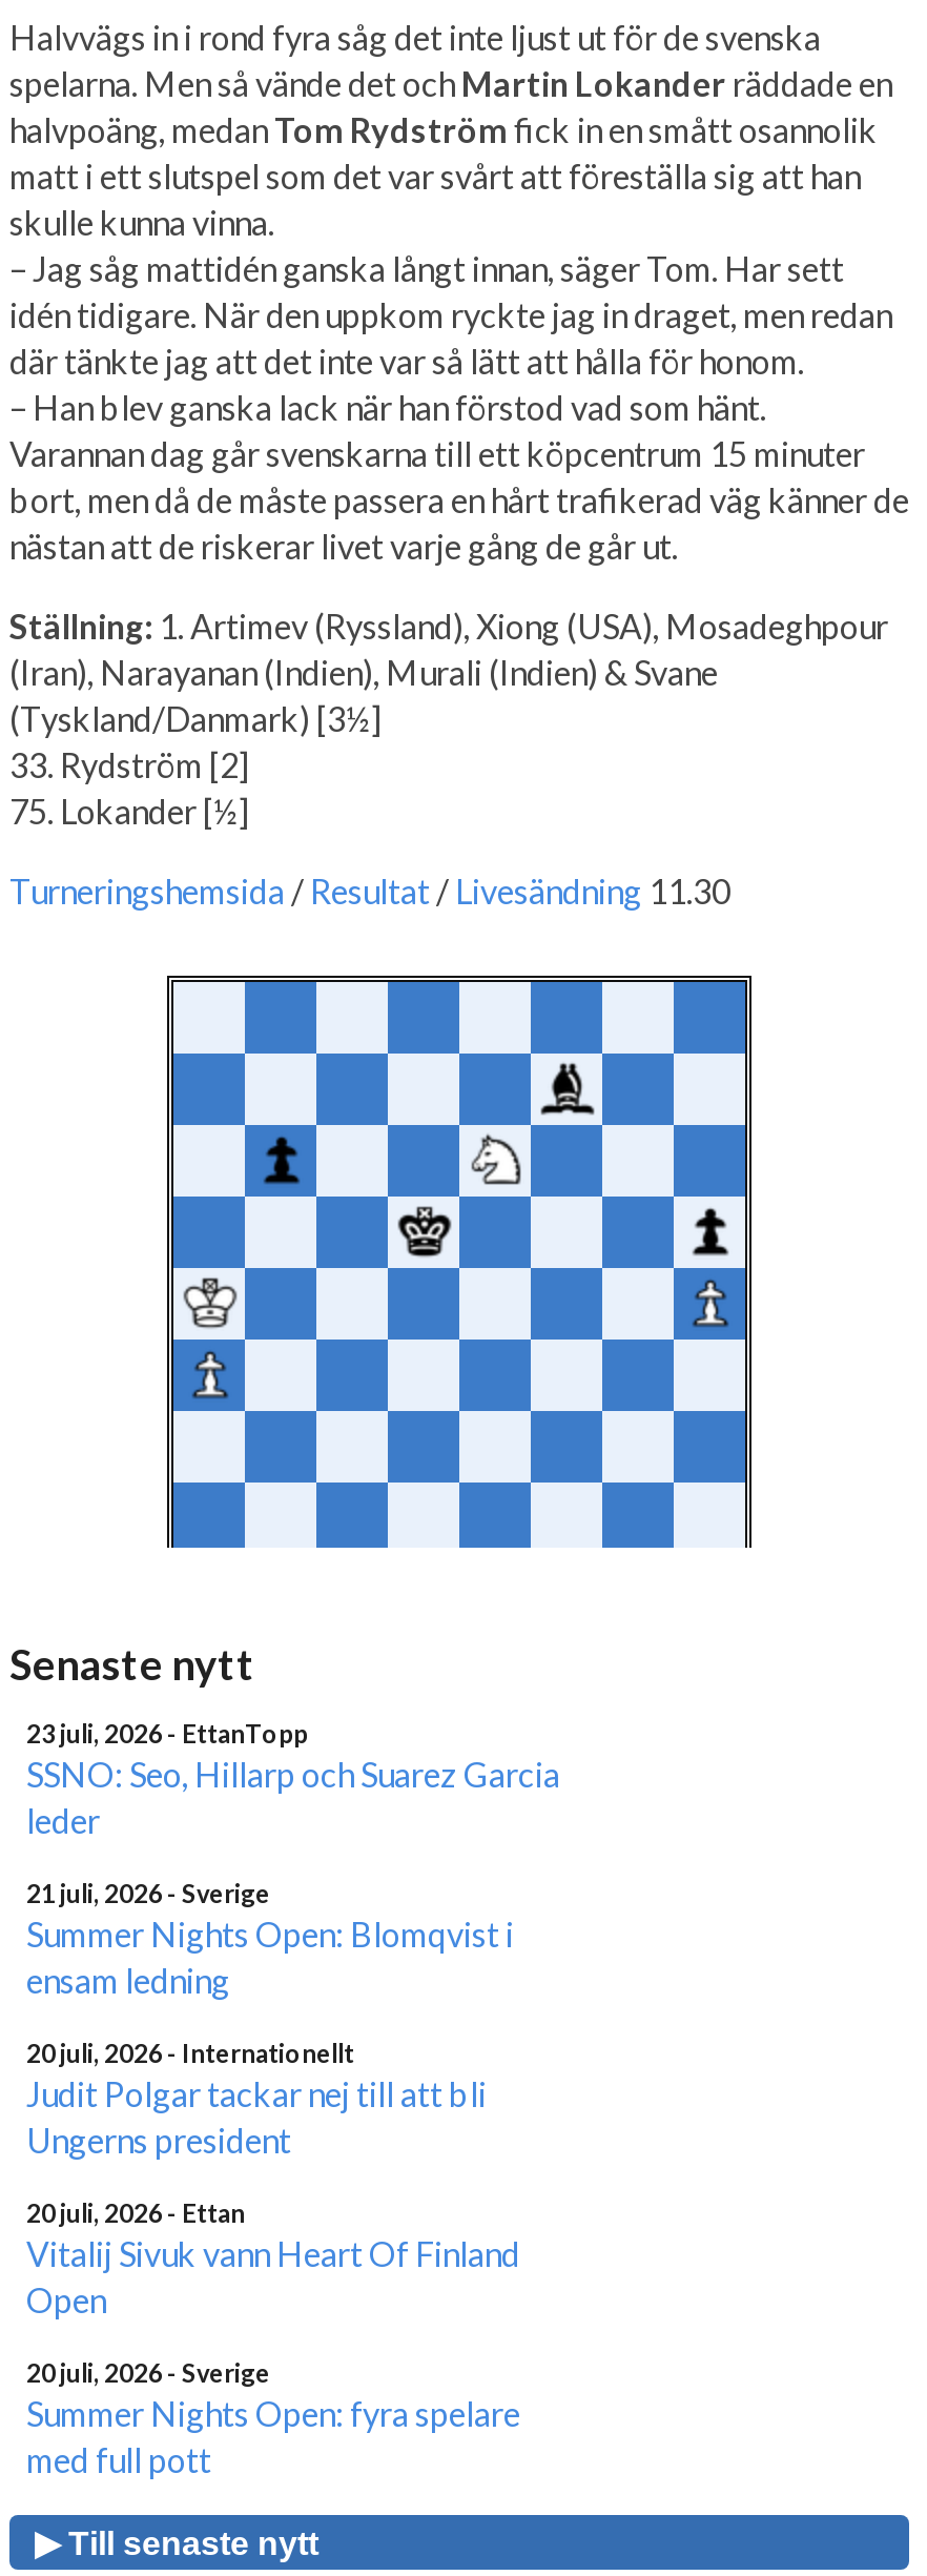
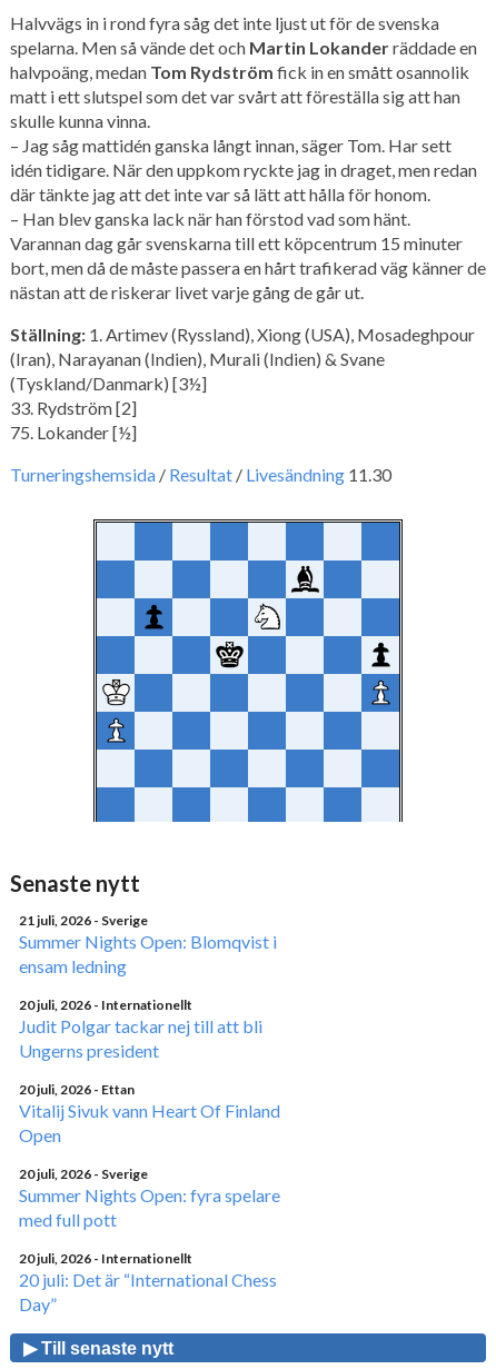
[26,1718,560,1840] 23 juli, 2026 - EttanTopp | SSNO: Seo, Hillarp och Suarez Garcia | leder -> none
moved [26,1878,520,2479] -> [19,912,280,1230]: 21 juli, 2026 - Sverige | Summer Nights Open: Blomqvist i | ensam ledning | ... | Summer Nights Open: fyra spelare | med full pott
none -> [19,1250,277,1315] 20 juli, 2026 - Internationellt | 20 juli: Det är “International Chess | Day”

